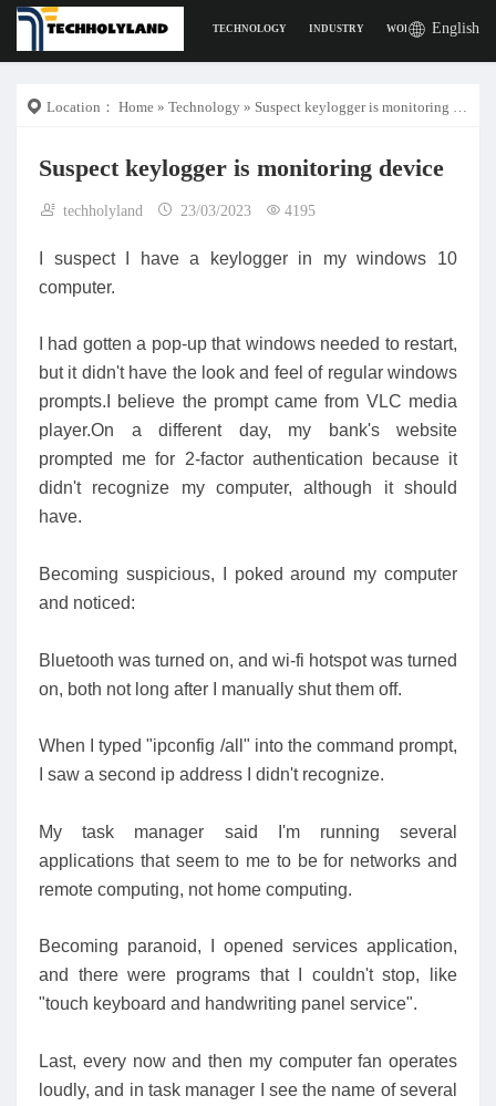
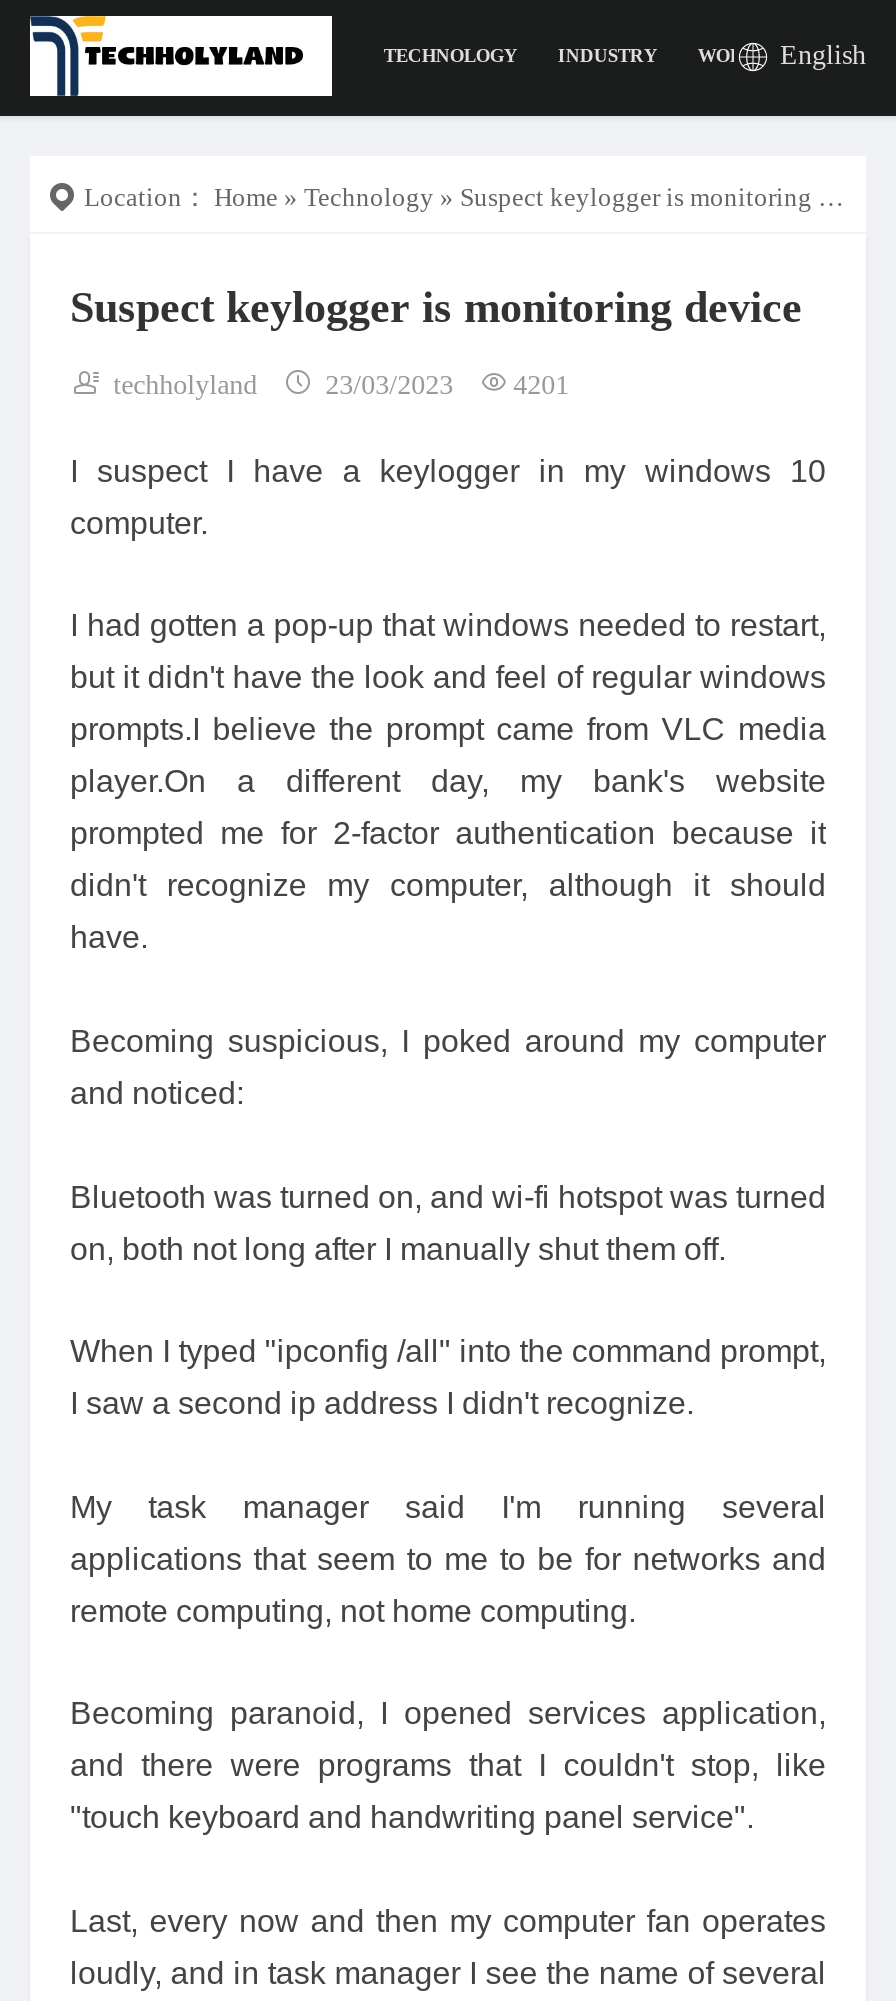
[58,202,315,219] techholyland 23/03/2023 4195 -> [105,370,569,400] techholyland 23/03/2023 4201

